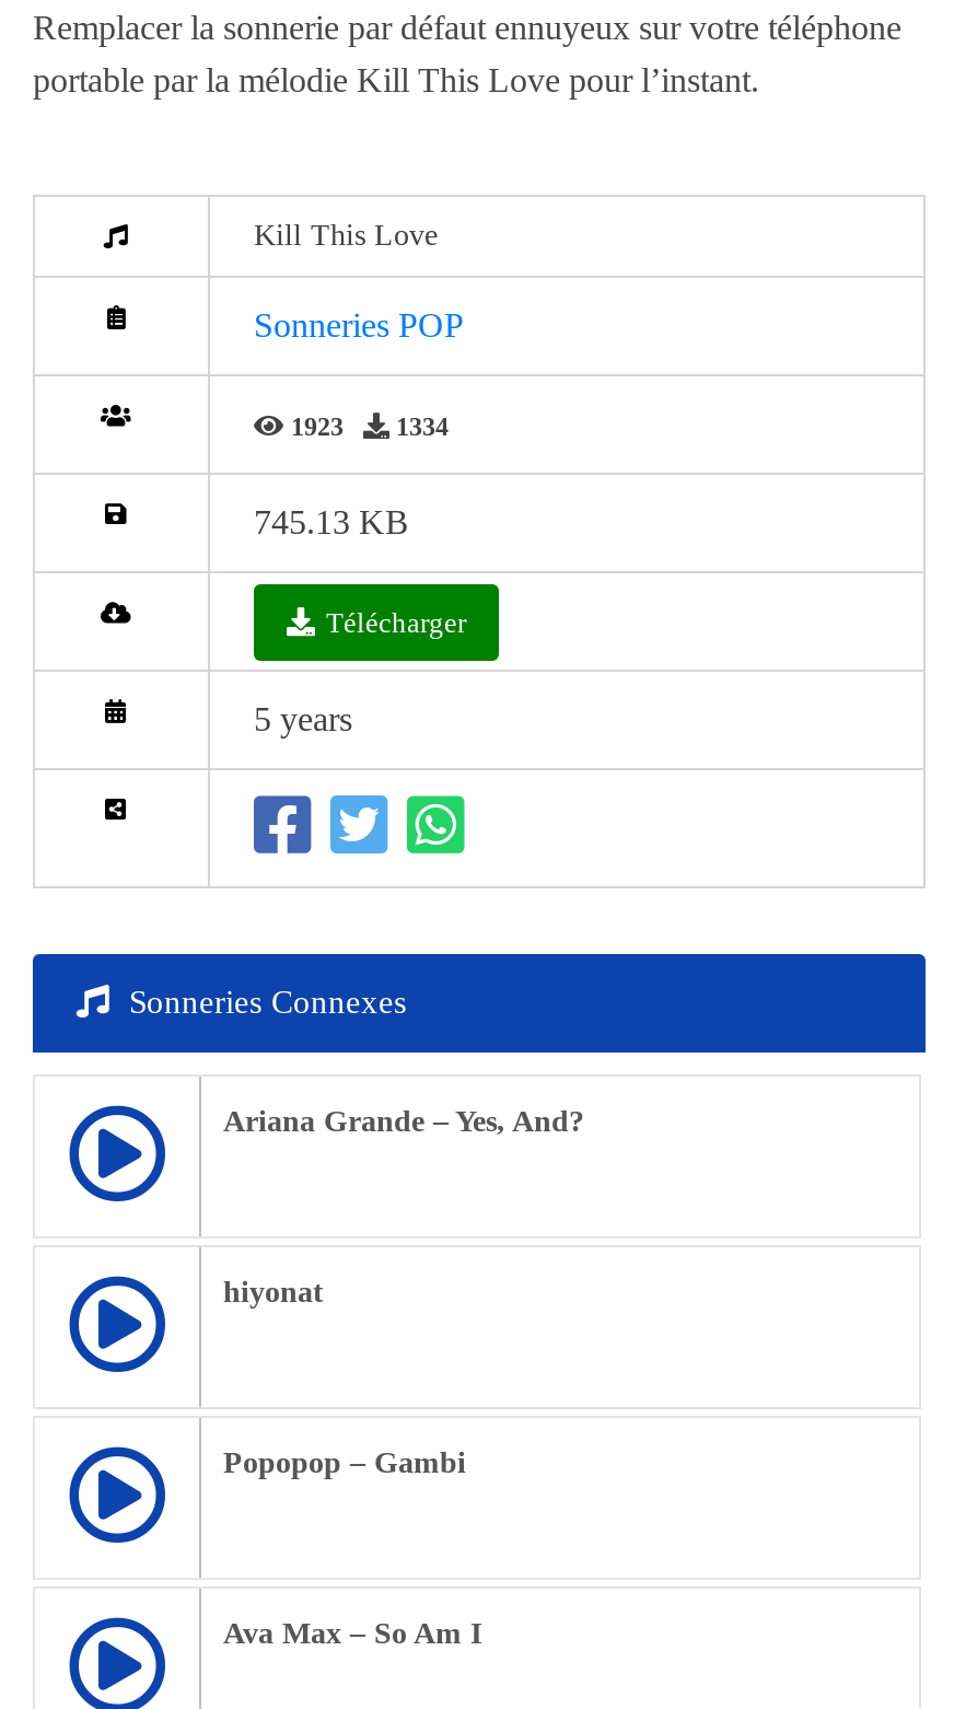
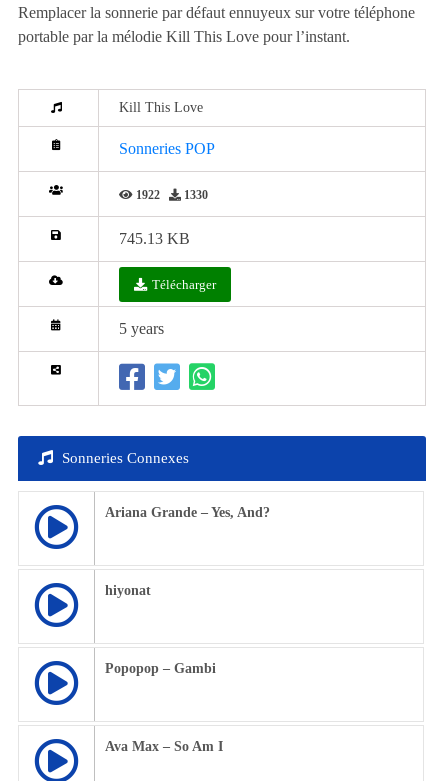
[284,411,344,440] 1923 -> [133,188,160,201] 1922
[389,411,449,440] 1334 -> [181,188,208,201] 1330

